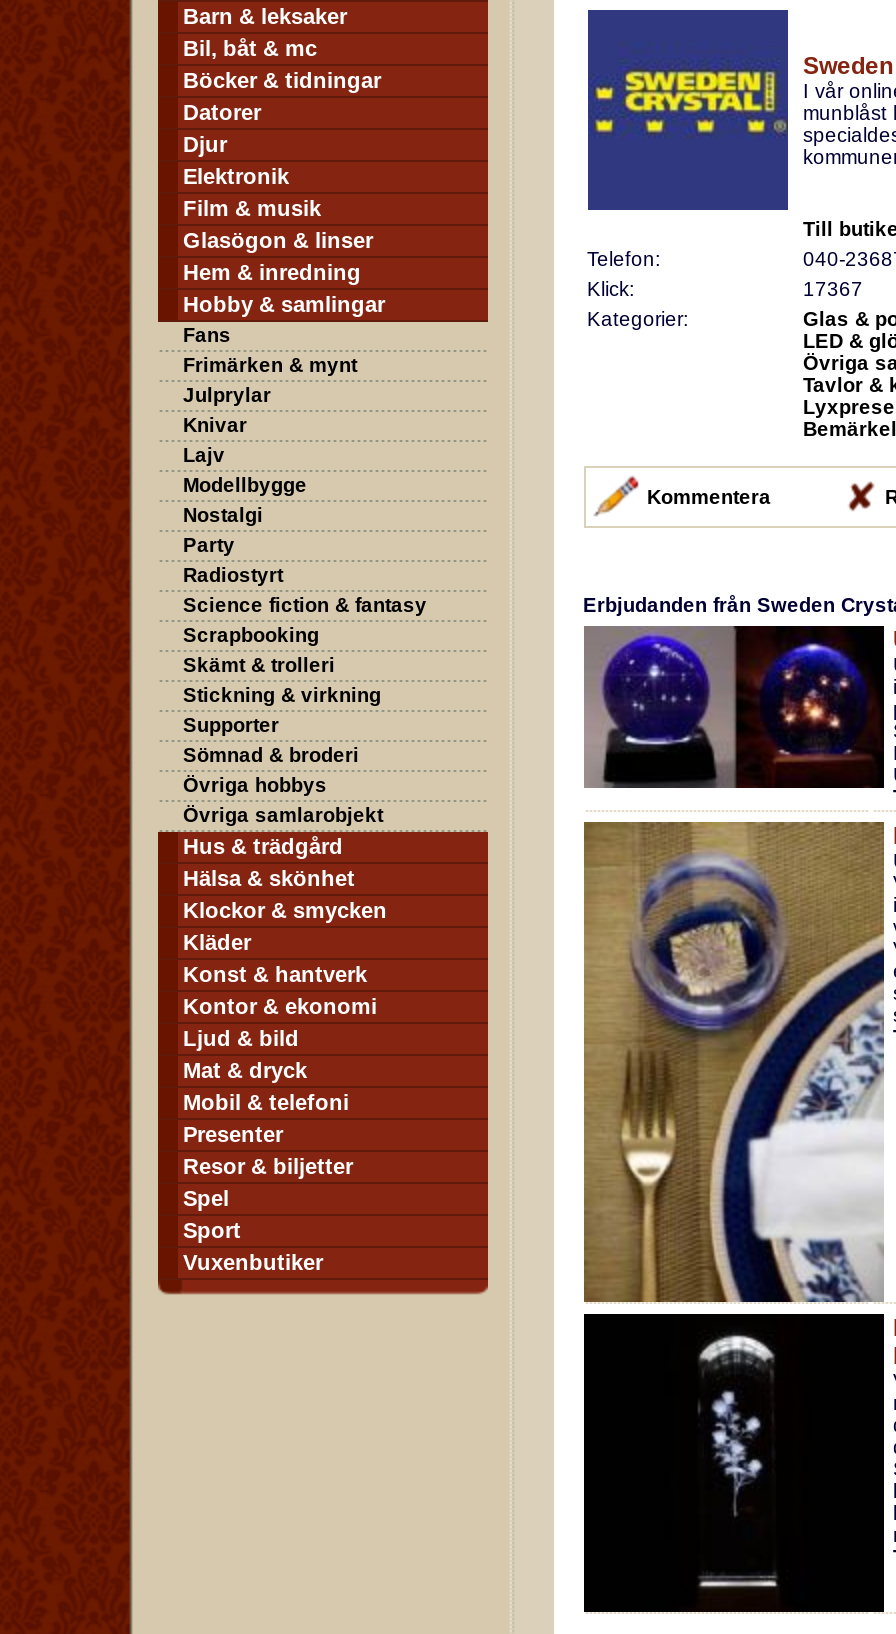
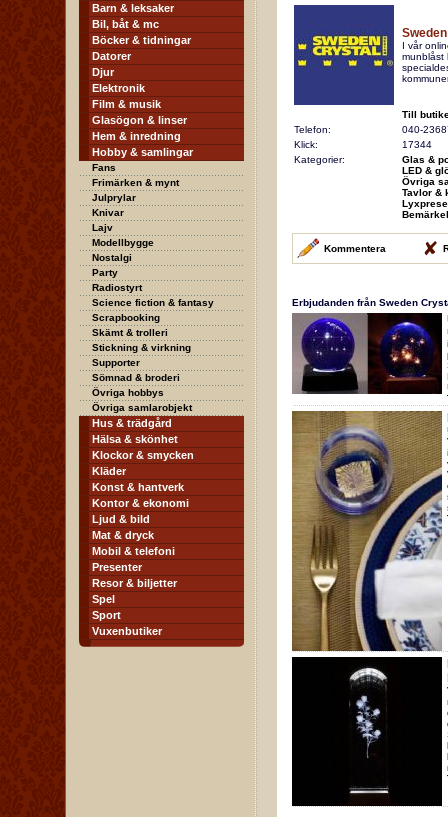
[803,278,863,300] 17367 -> [401,139,431,150] 17344

